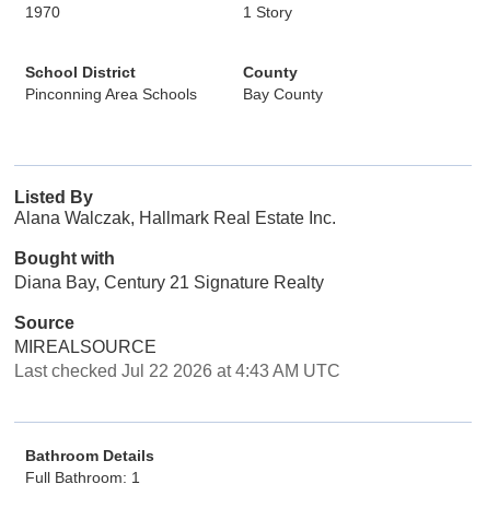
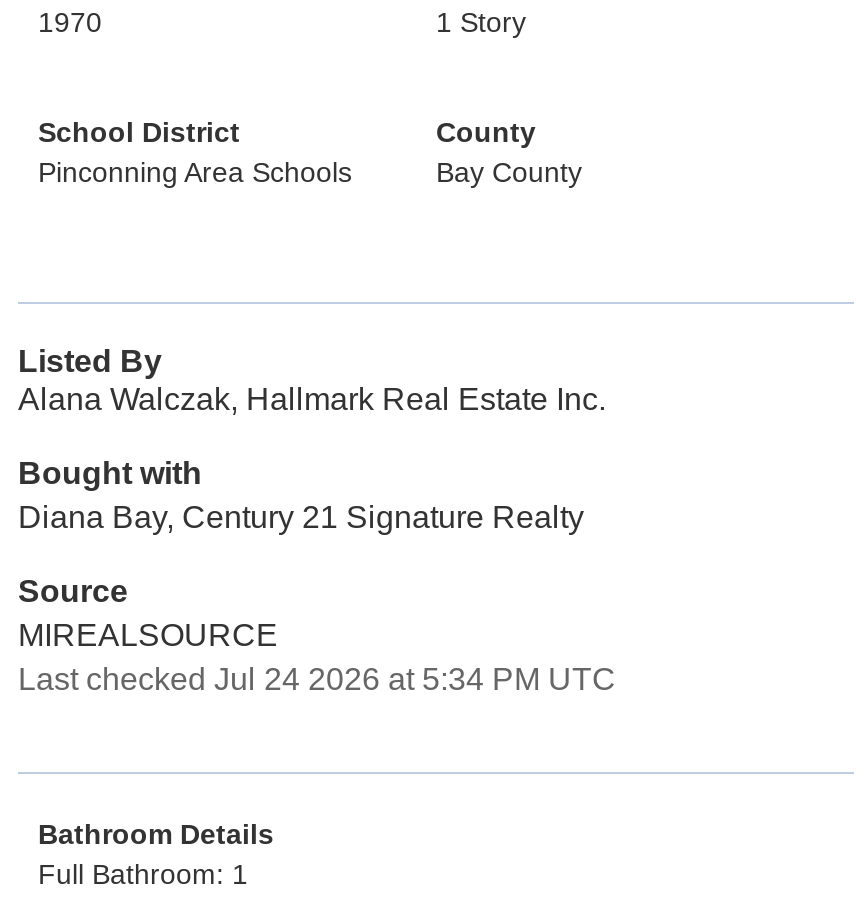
[14,362,340,380] Last checked Jul 22 2026 at 4:43 AM UTC -> [18,662,616,696] Last checked Jul 24 2026 at 5:34 PM UTC

